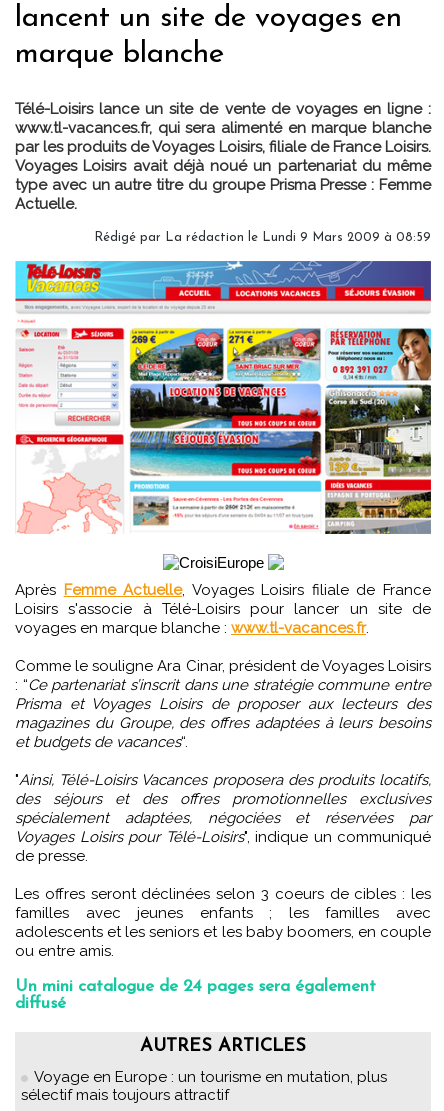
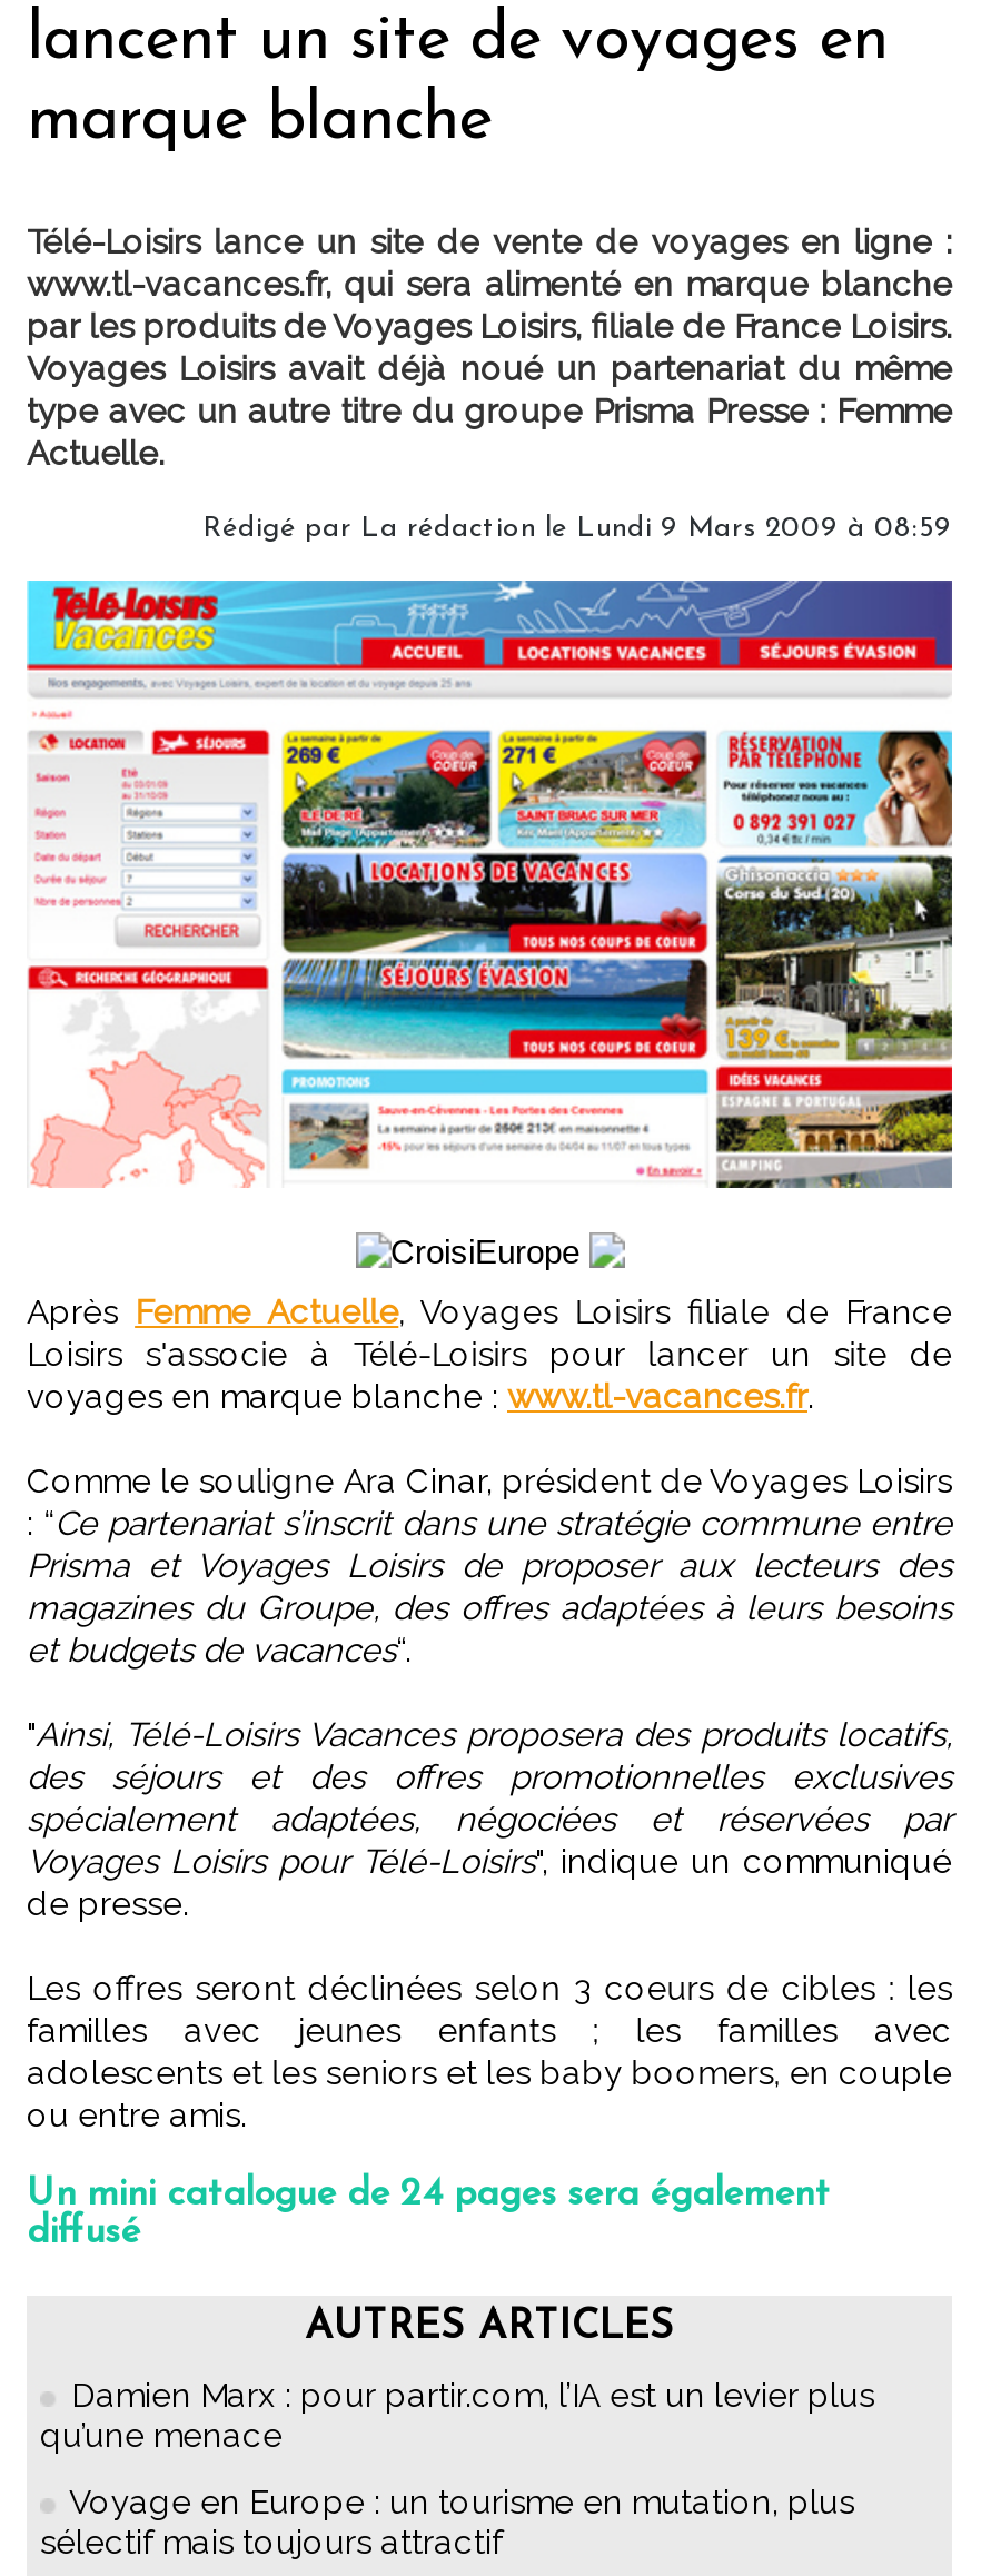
none -> [40,2376,874,2456] Damien Marx : pour partir.com, l’IA est un levier plus | qu’une menace

